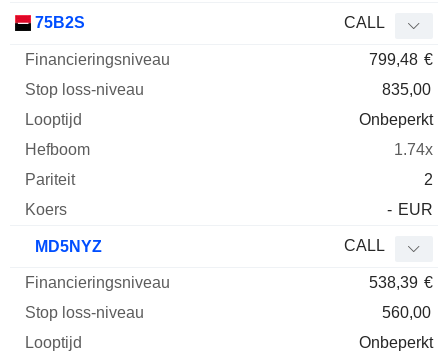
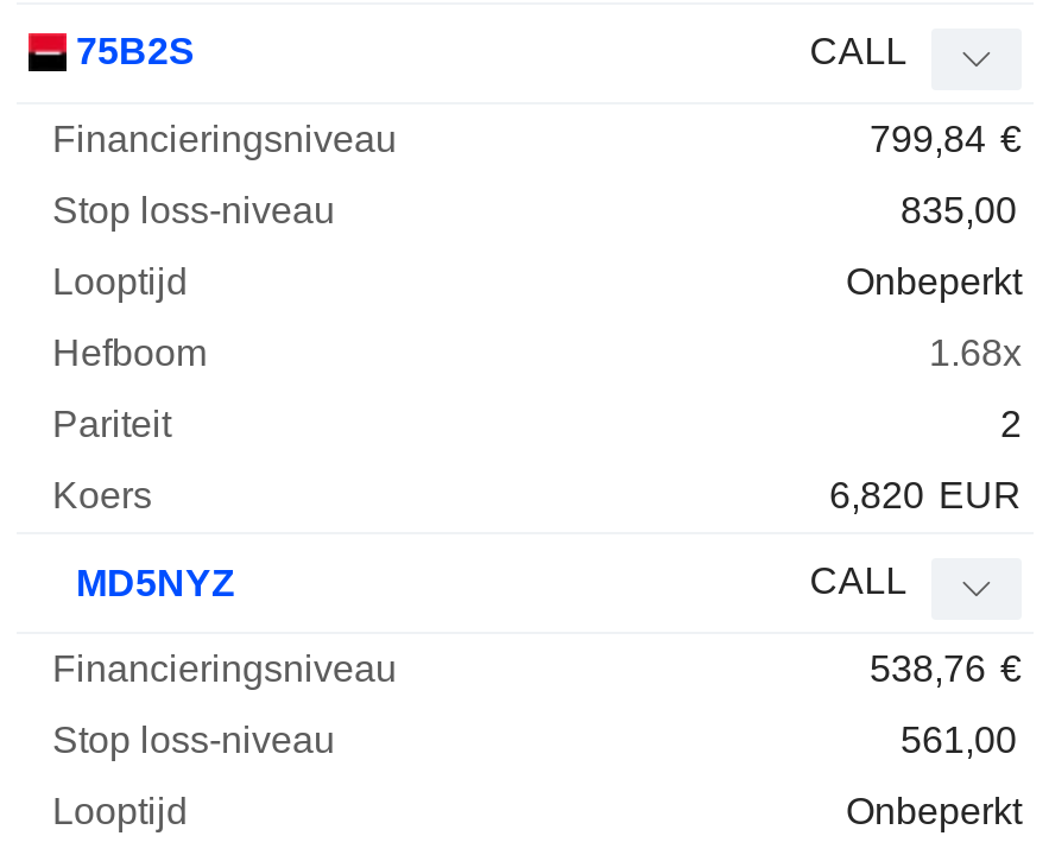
[369,51,433,68] 799,48 € -> [870,119,1022,160] 799,84 €
[394,141,433,158] 1.74x -> [929,333,1022,373] 1.68x
[387,201,433,218] - EUR -> [829,475,1022,516] 6,820 EUR
[369,274,433,291] 538,39 € -> [870,649,1022,689] 538,76 €
[382,304,431,321] 560,00 -> [901,720,1017,760] 561,00

